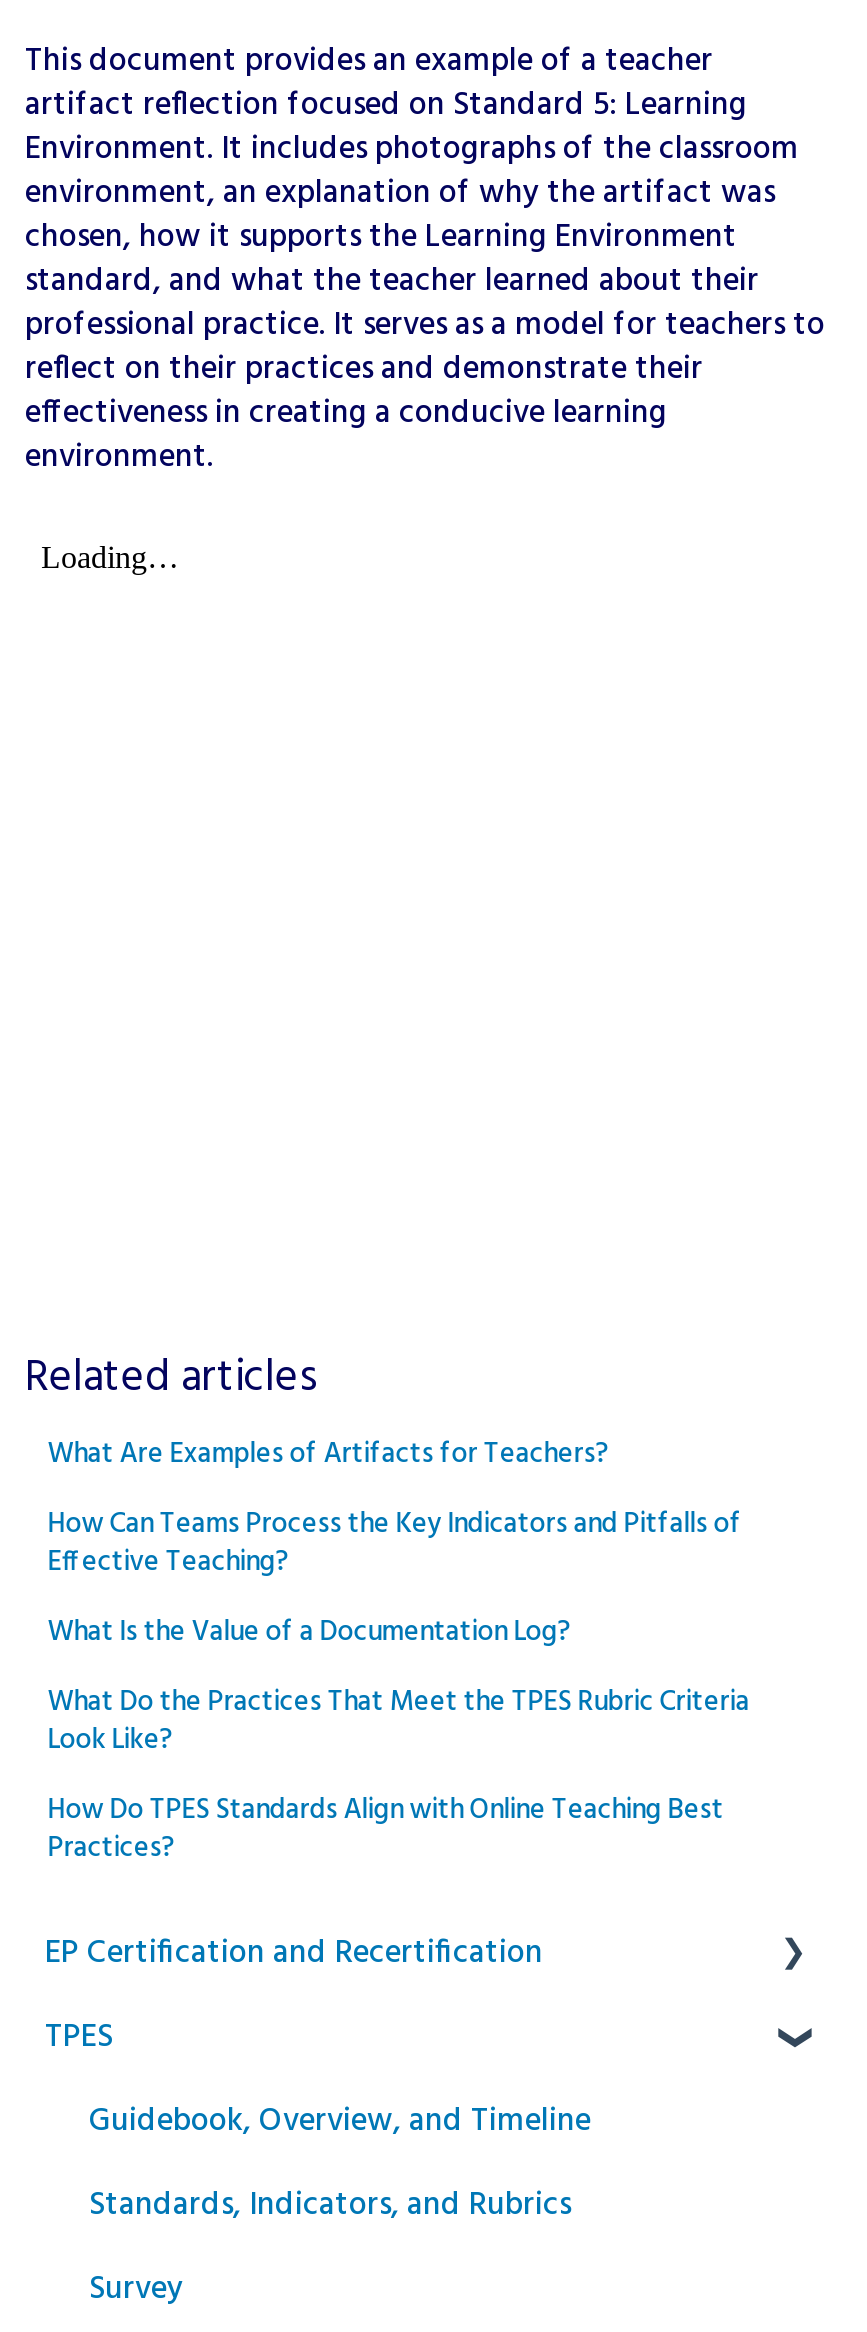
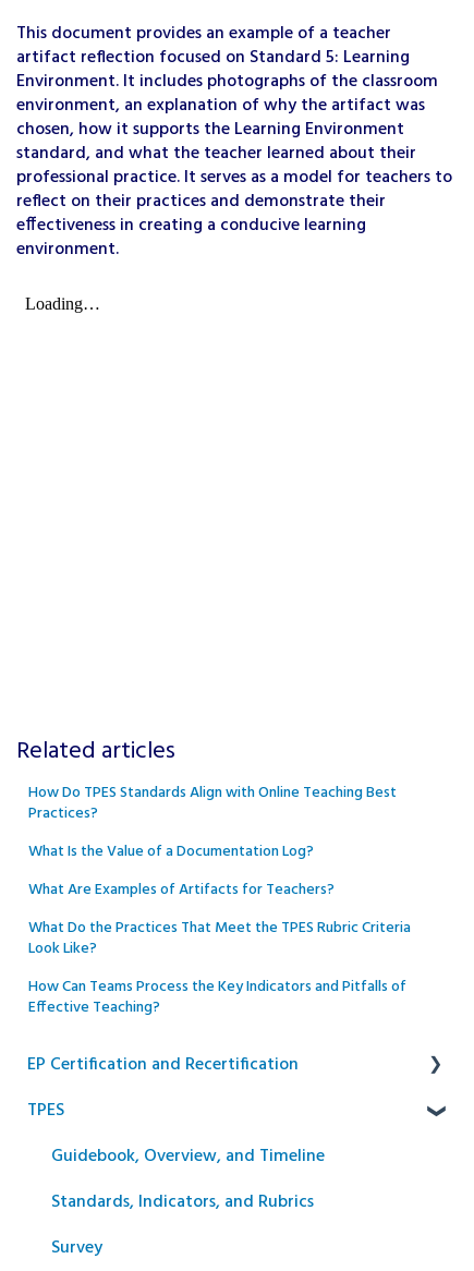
moved [47,1431,749,1763] -> [29,839,411,1020]: What Is the Value of a Documentation Log? | What Are Examples of Artifacts for Teachers? | What Do the Practices That Meet the TPES Rubric Criteria | Look Like? | How Can Teams Process the Key Indicators and Pitfalls of | Effective Teaching?
moved [47,1787,723,1871] -> [29,780,397,826]: How Do TPES Standards Align with Online Teaching Best | Practices?

